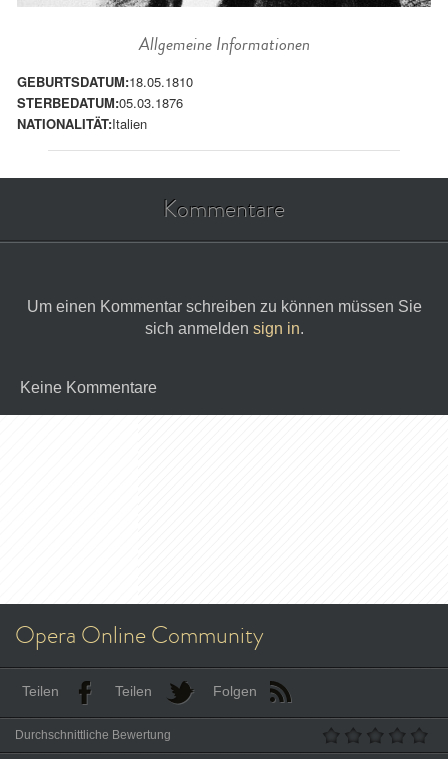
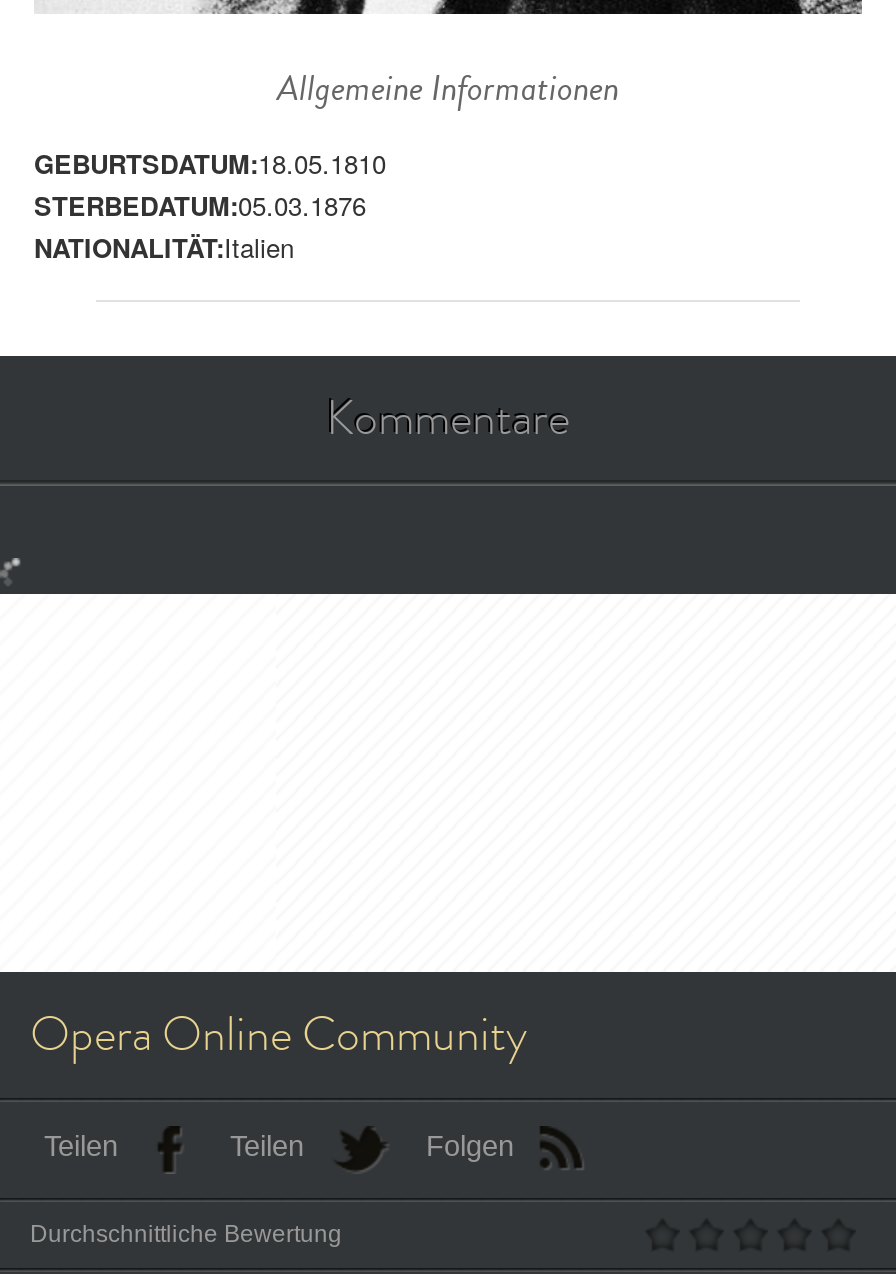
[20,298,421,396] Um einen Kommentar schreiben zu können müssen Sie | sich anmelden sign in. | Keine Kommentare -> none

